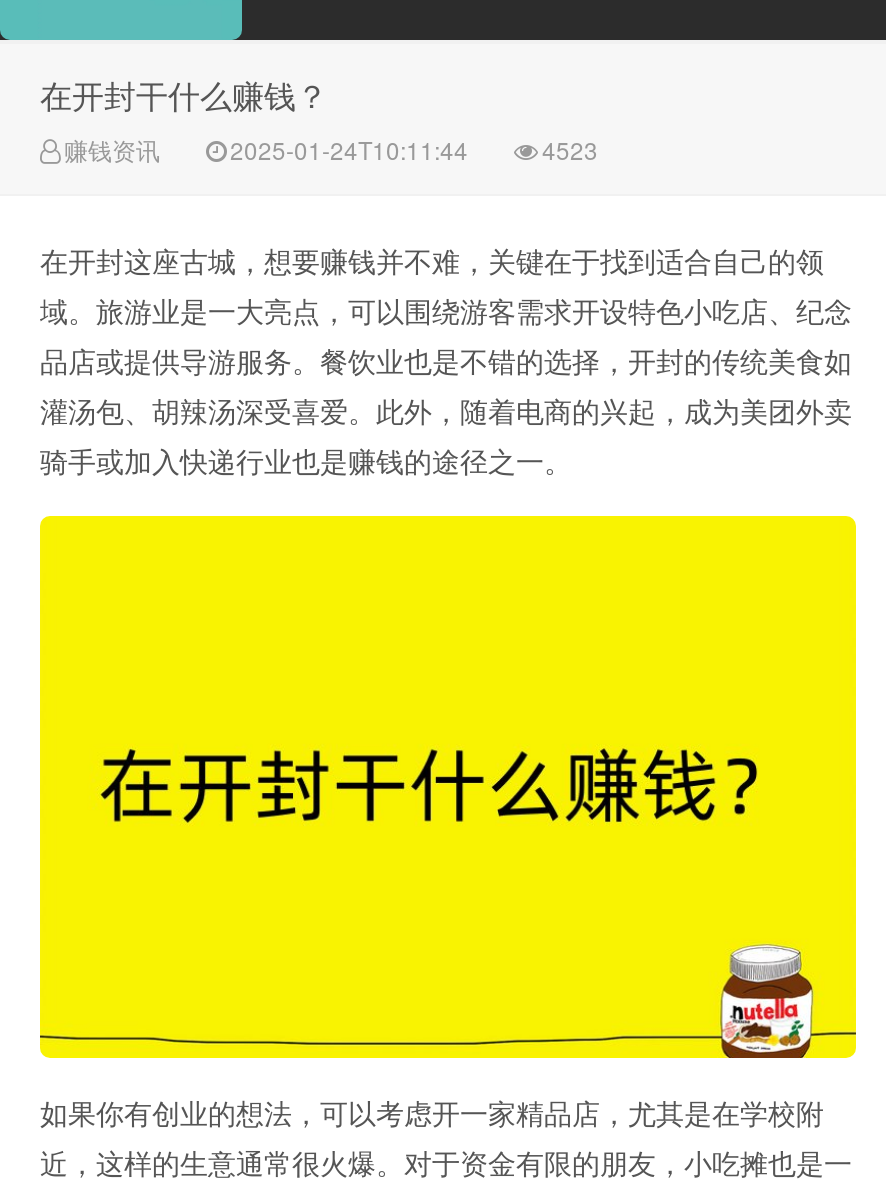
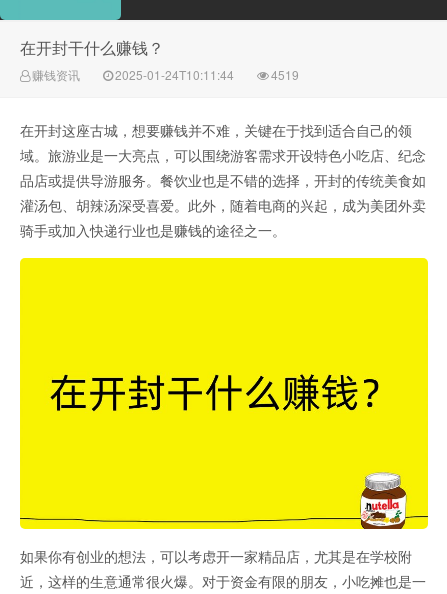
[542,132,598,166] 4523 -> [271,66,299,83] 4519

